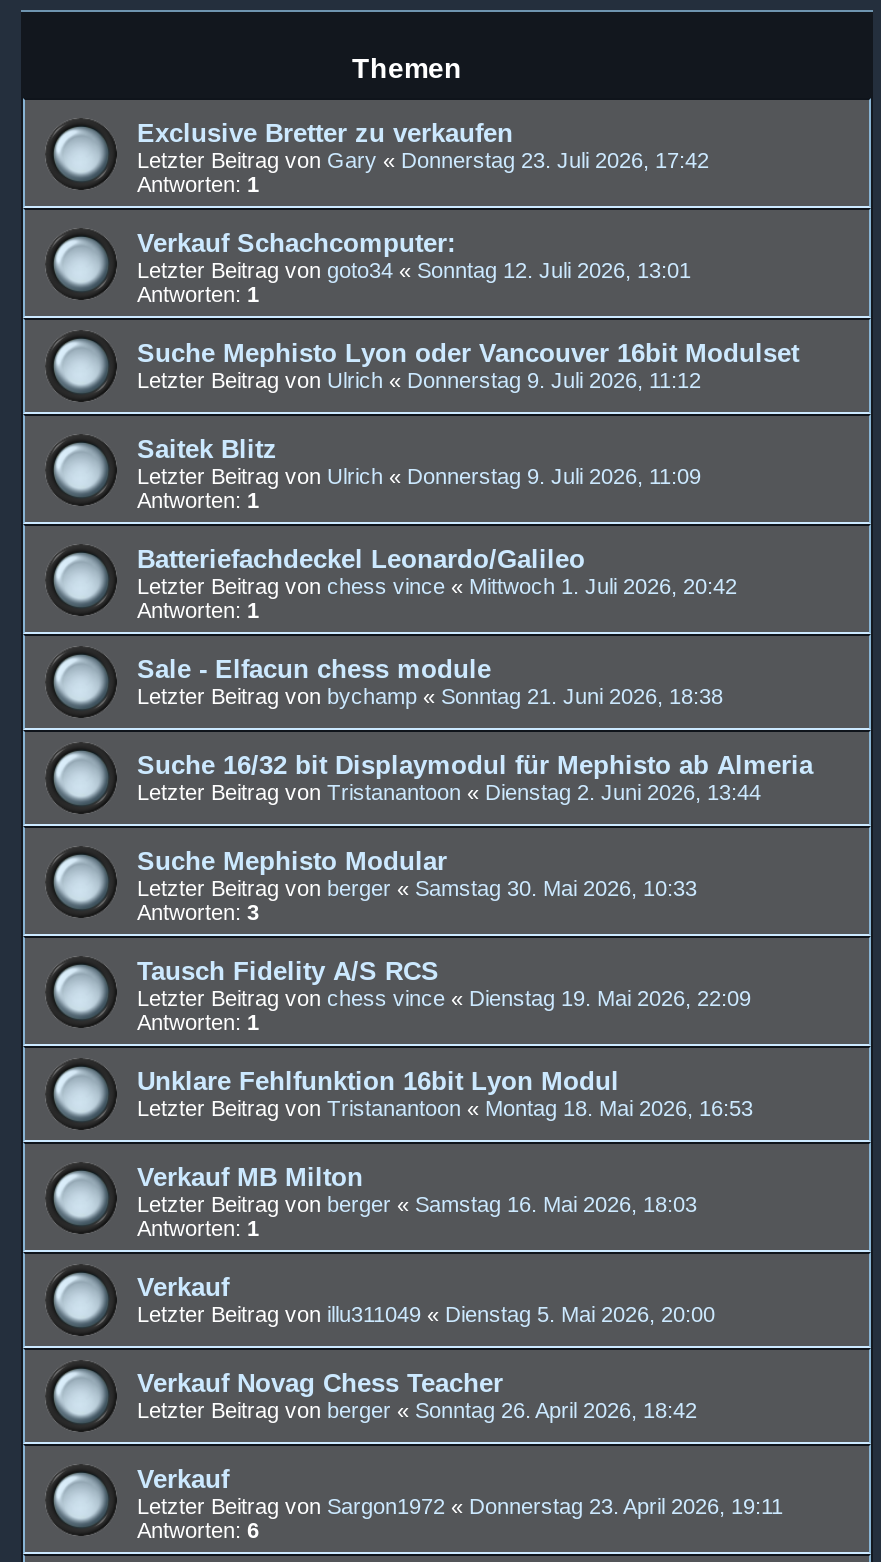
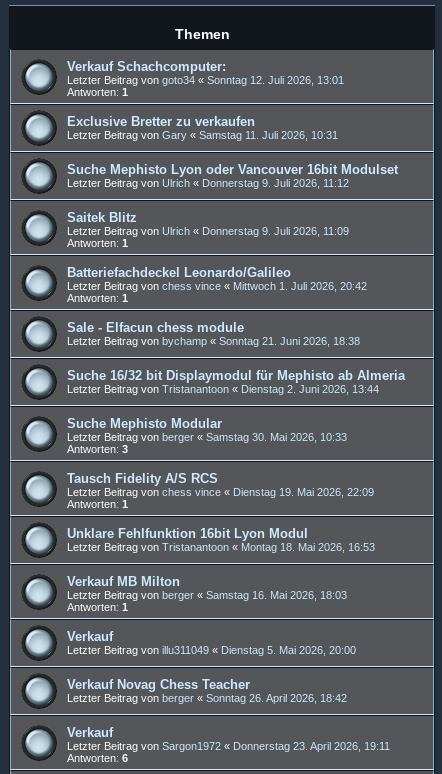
moved [137,118,513,148] -> [67,114,255,129]: Exclusive Bretter zu verkaufen
[137,148,709,196] Letzter Beitrag von Gary «Donnerstag 23. Juli 2026, 17:42 | Antworten: 1 -> none
moved [45,228,691,306] -> [21,59,344,98]: [image] | Verkauf Schachcomputer: | Letzter Beitrag von goto34 «Sonntag 12. Juli 2026, 13:01 | Antworten: 1
none -> [67,129,338,141] Letzter Beitrag von Gary «Samstag 11. Juli 2026, 10:31

